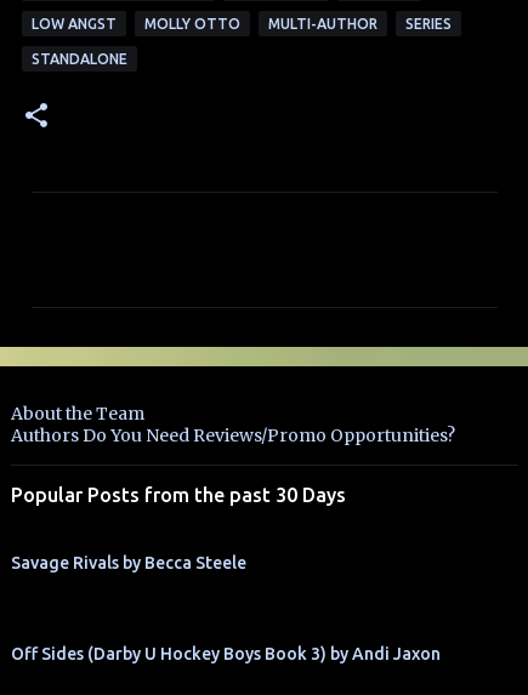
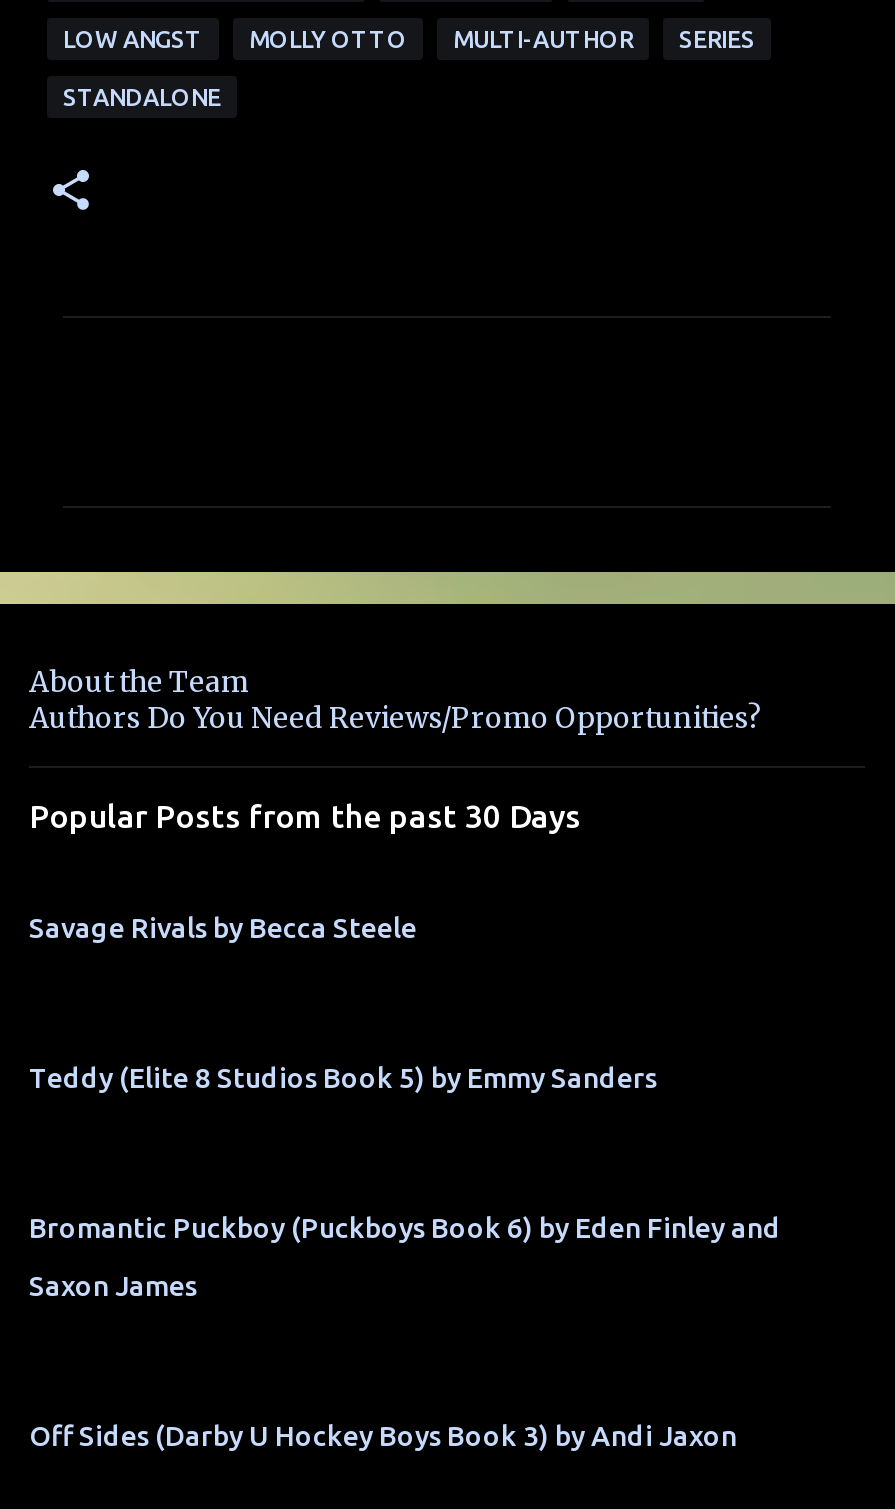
none -> [29,1062,657,1094] Teddy (Elite 8 Studios Book 5) by Emmy Sanders
none -> [29,1212,781,1302] Bromantic Puckboy (Puckboys Book 6) by Eden Finley and | Saxon James

